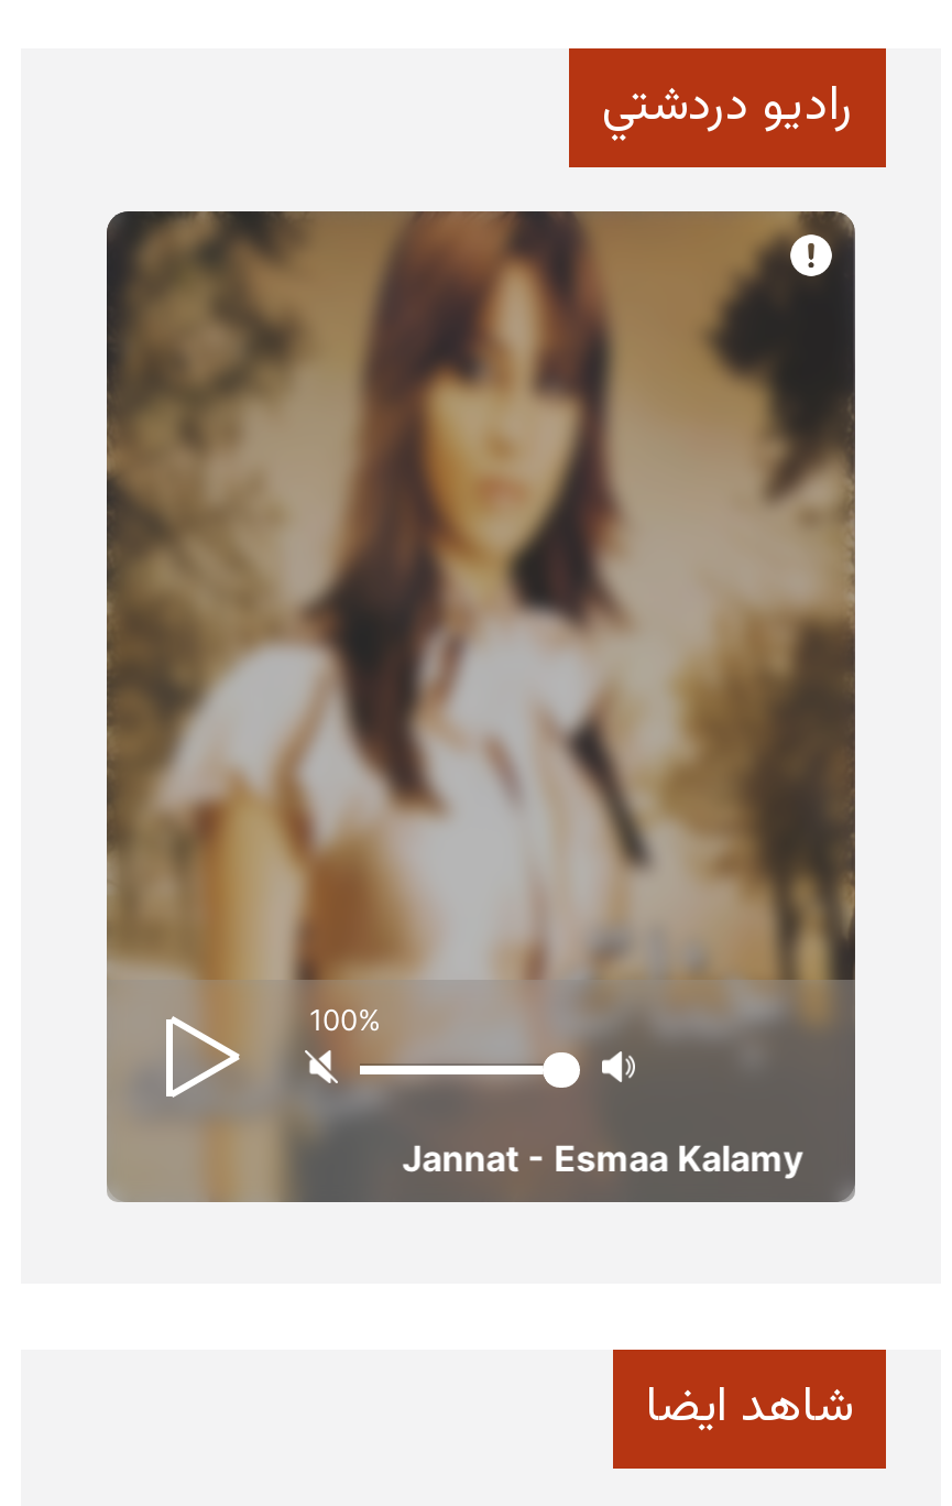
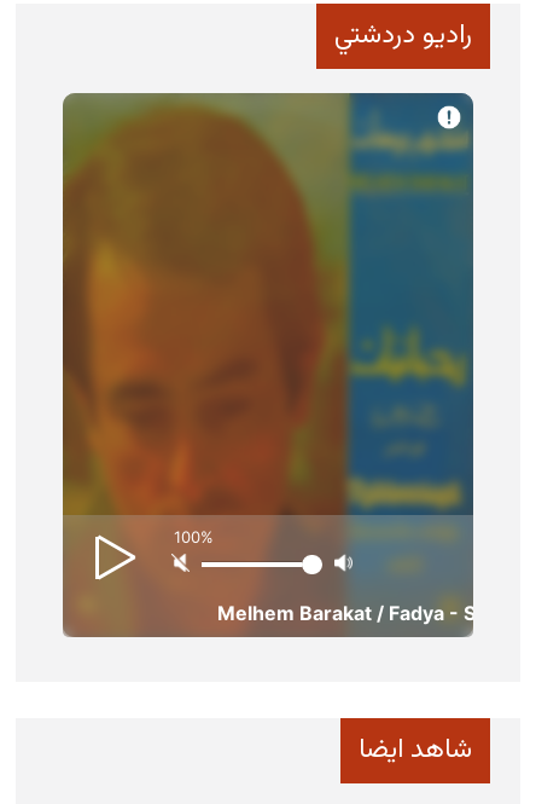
[107,209,857,1202] [image] -> [63,92,474,637] [image]

